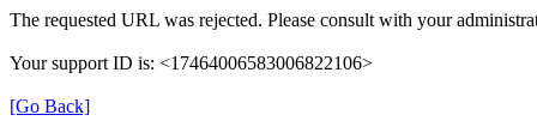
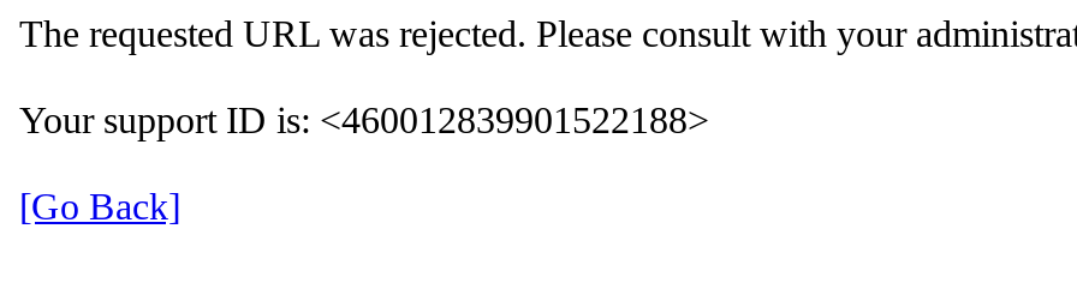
[10,53,373,73] Your support ID is: <17464006583006822106> -> [19,100,709,140] Your support ID is: <460012839901522188>

